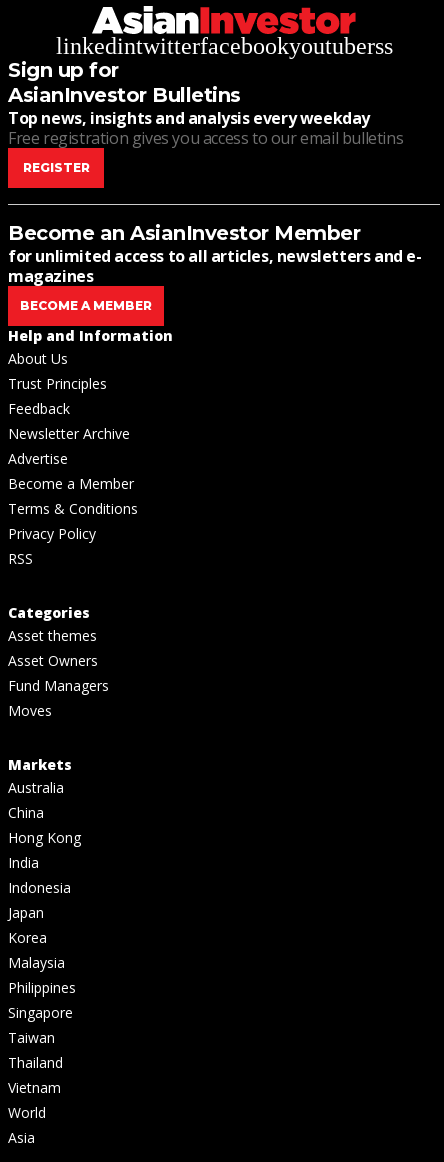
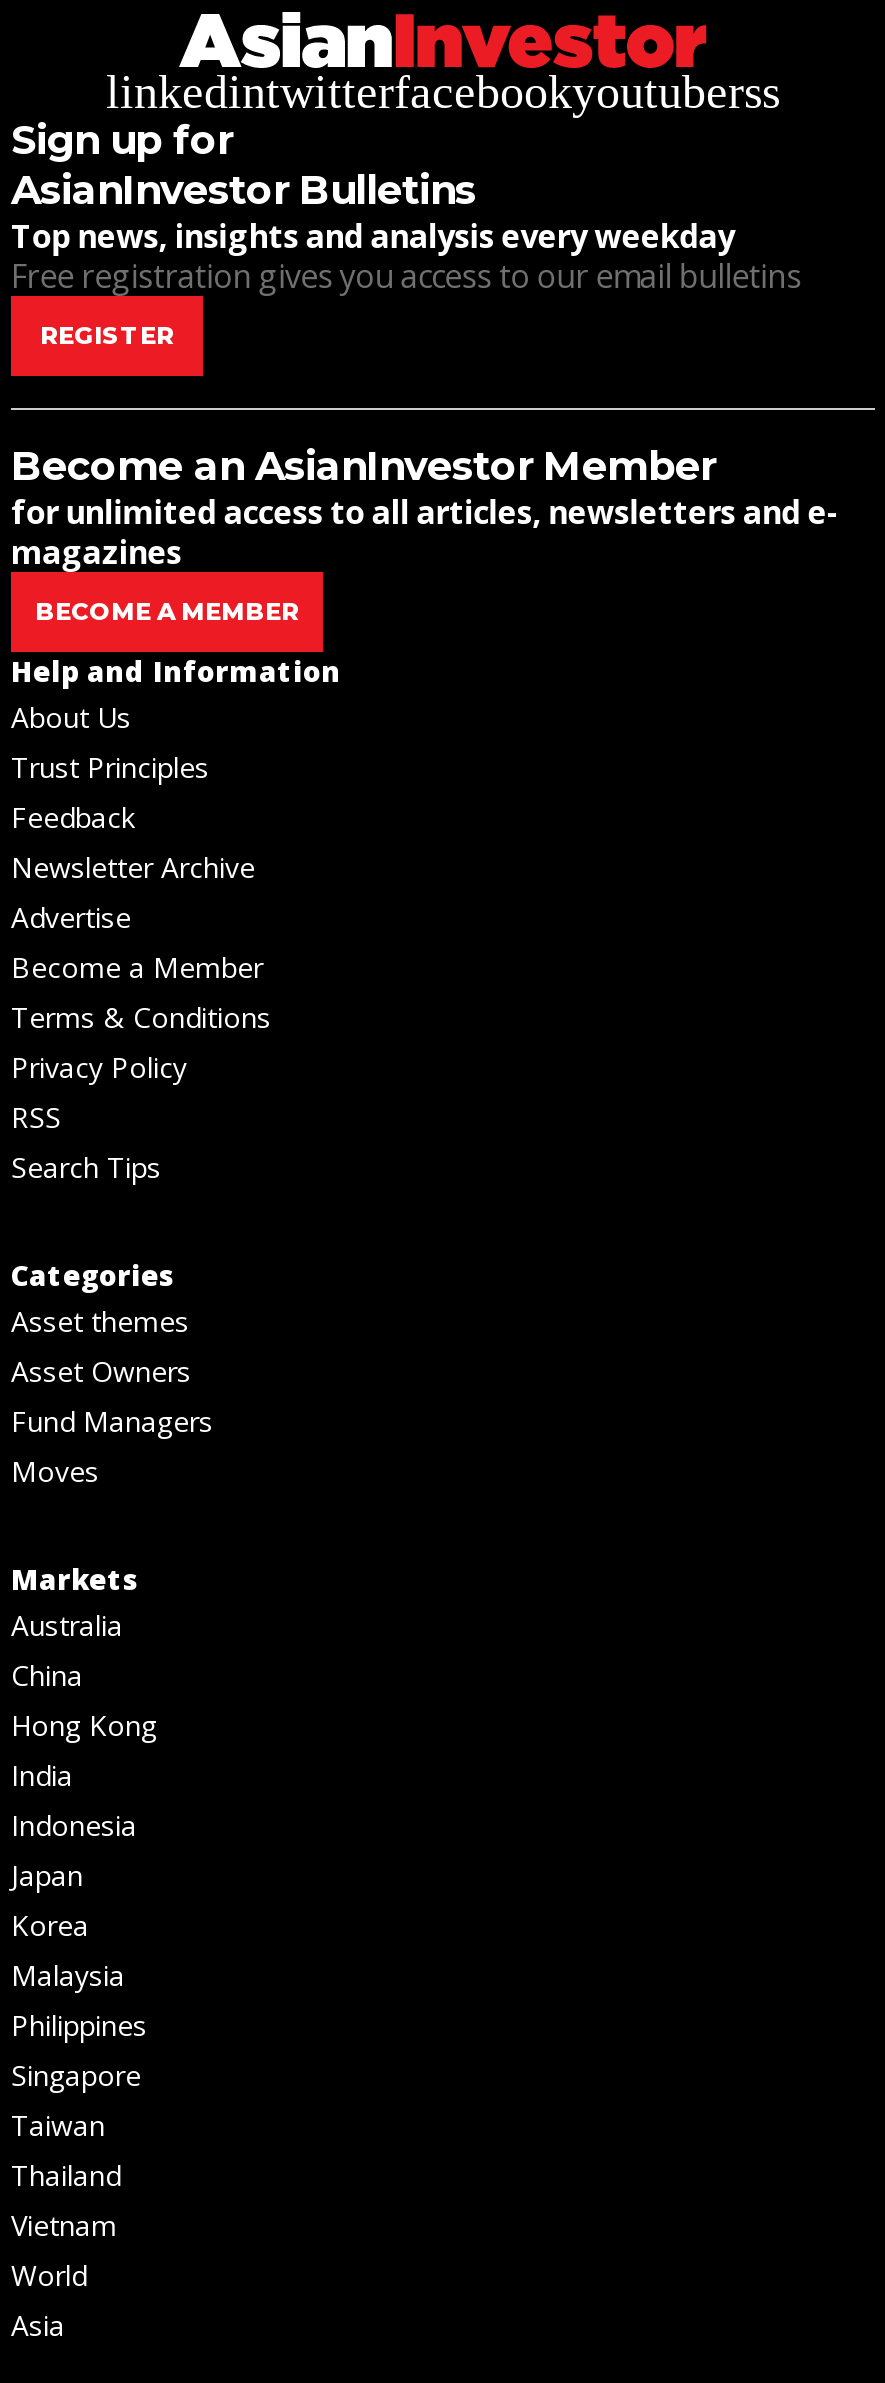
none -> [11,1148,161,1186] Search Tips

